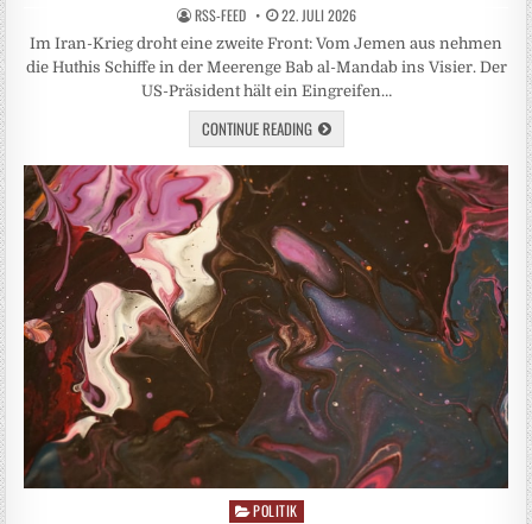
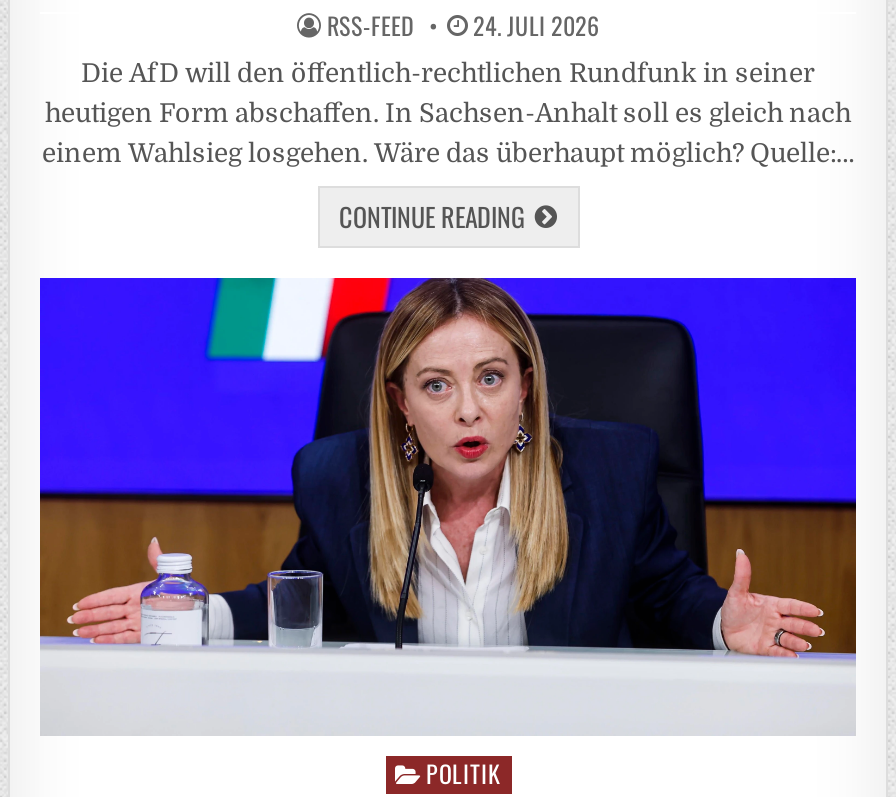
[194,5,356,25] RSS-FEED 22. JULI 2026 -> [327,8,599,42] RSS-FEED 24. JULI 2026
[26,35,506,100] Im Iran-Krieg droht eine zweite Front: Vom Jemen aus nehmen | die Huthis Schiffe in der Meerenge Bab al-Mandab ins Visier. Der | US-Präsident hält ein Eingreifen… -> [42,58,854,168] Die AfD will den öffentlich-rechtlichen Rundfunk in seiner | heutigen Form abschaffen. In Sachsen-Anhalt soll es gleich nach | einem Wahlsieg losgehen. Wäre das überhaupt möglich? Quelle:…
[23,164,509,490] [image] -> [38,276,858,736] [image]

